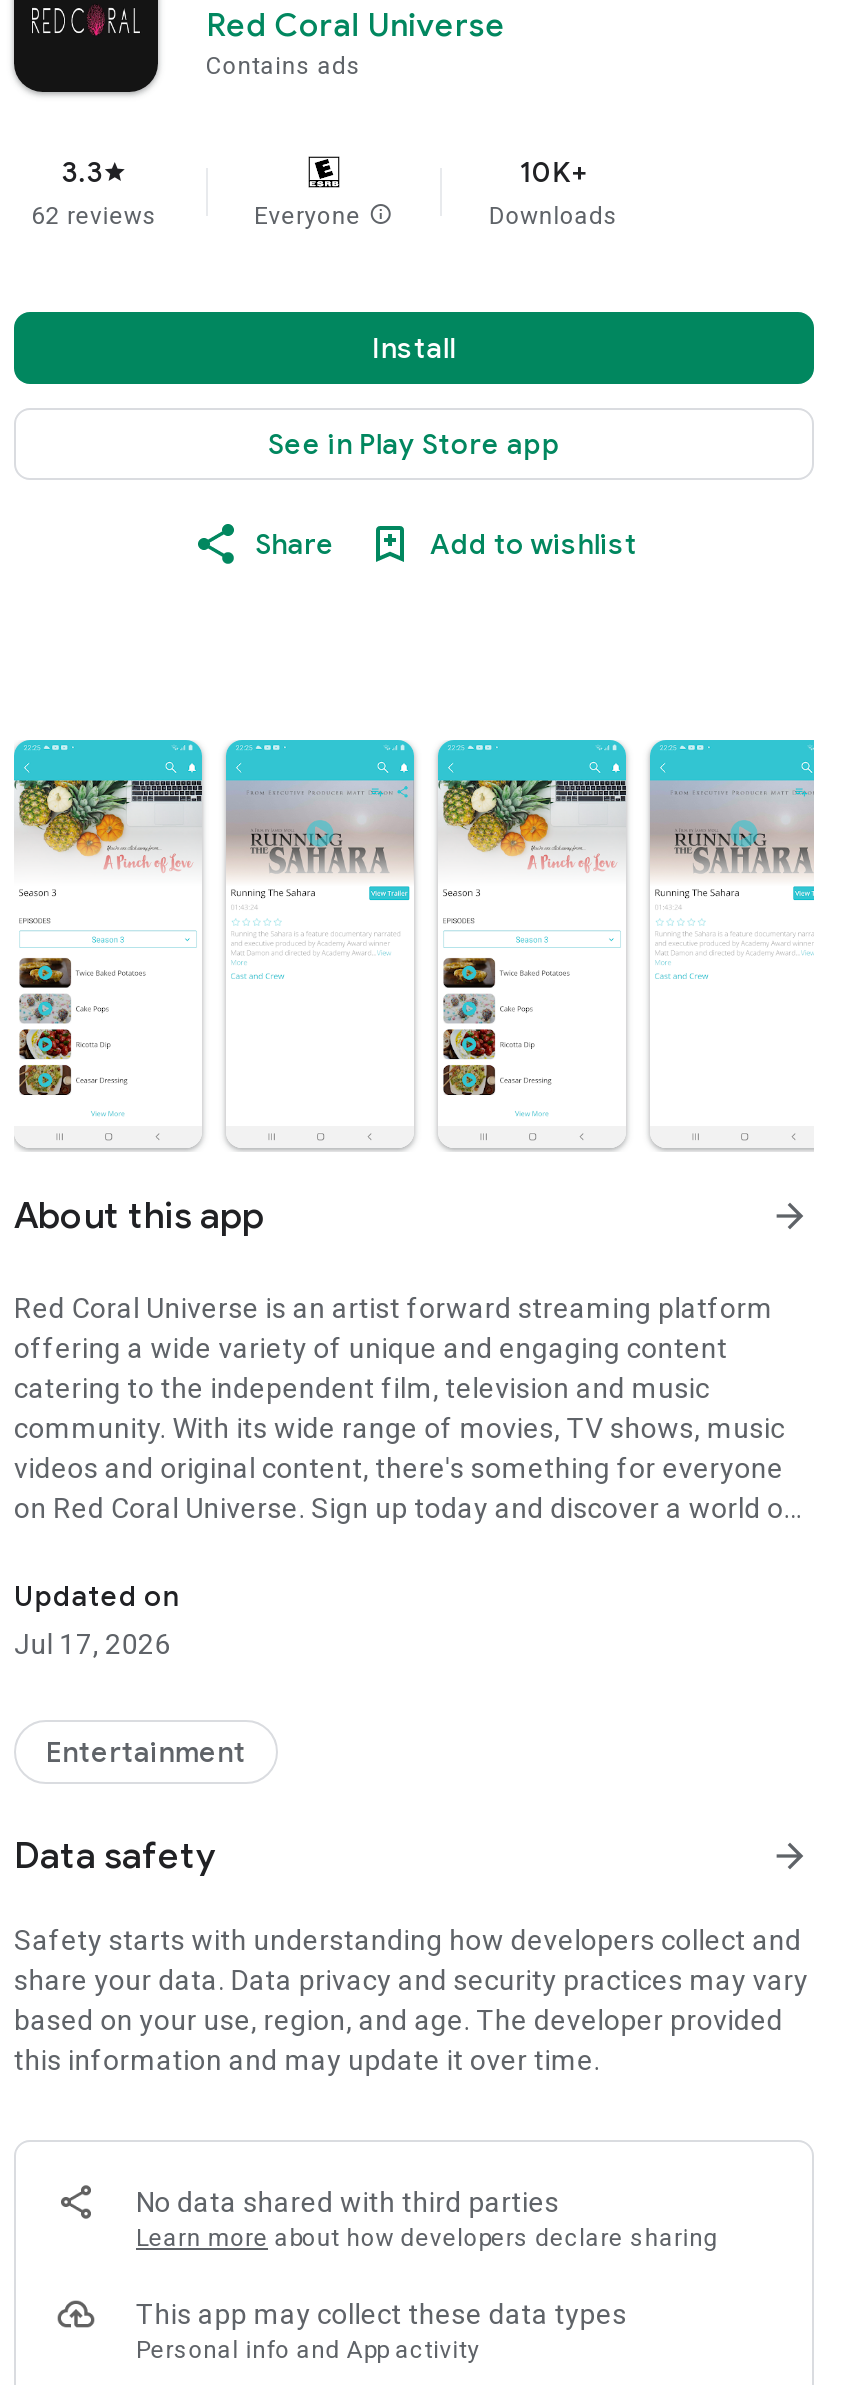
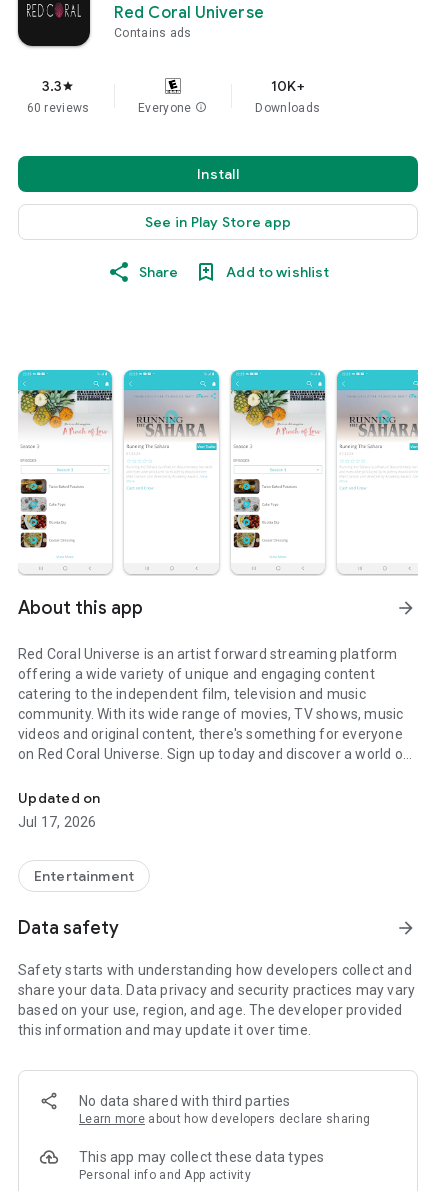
[31,202,157,230] 62 reviews -> [26,101,89,115] 60 reviews

